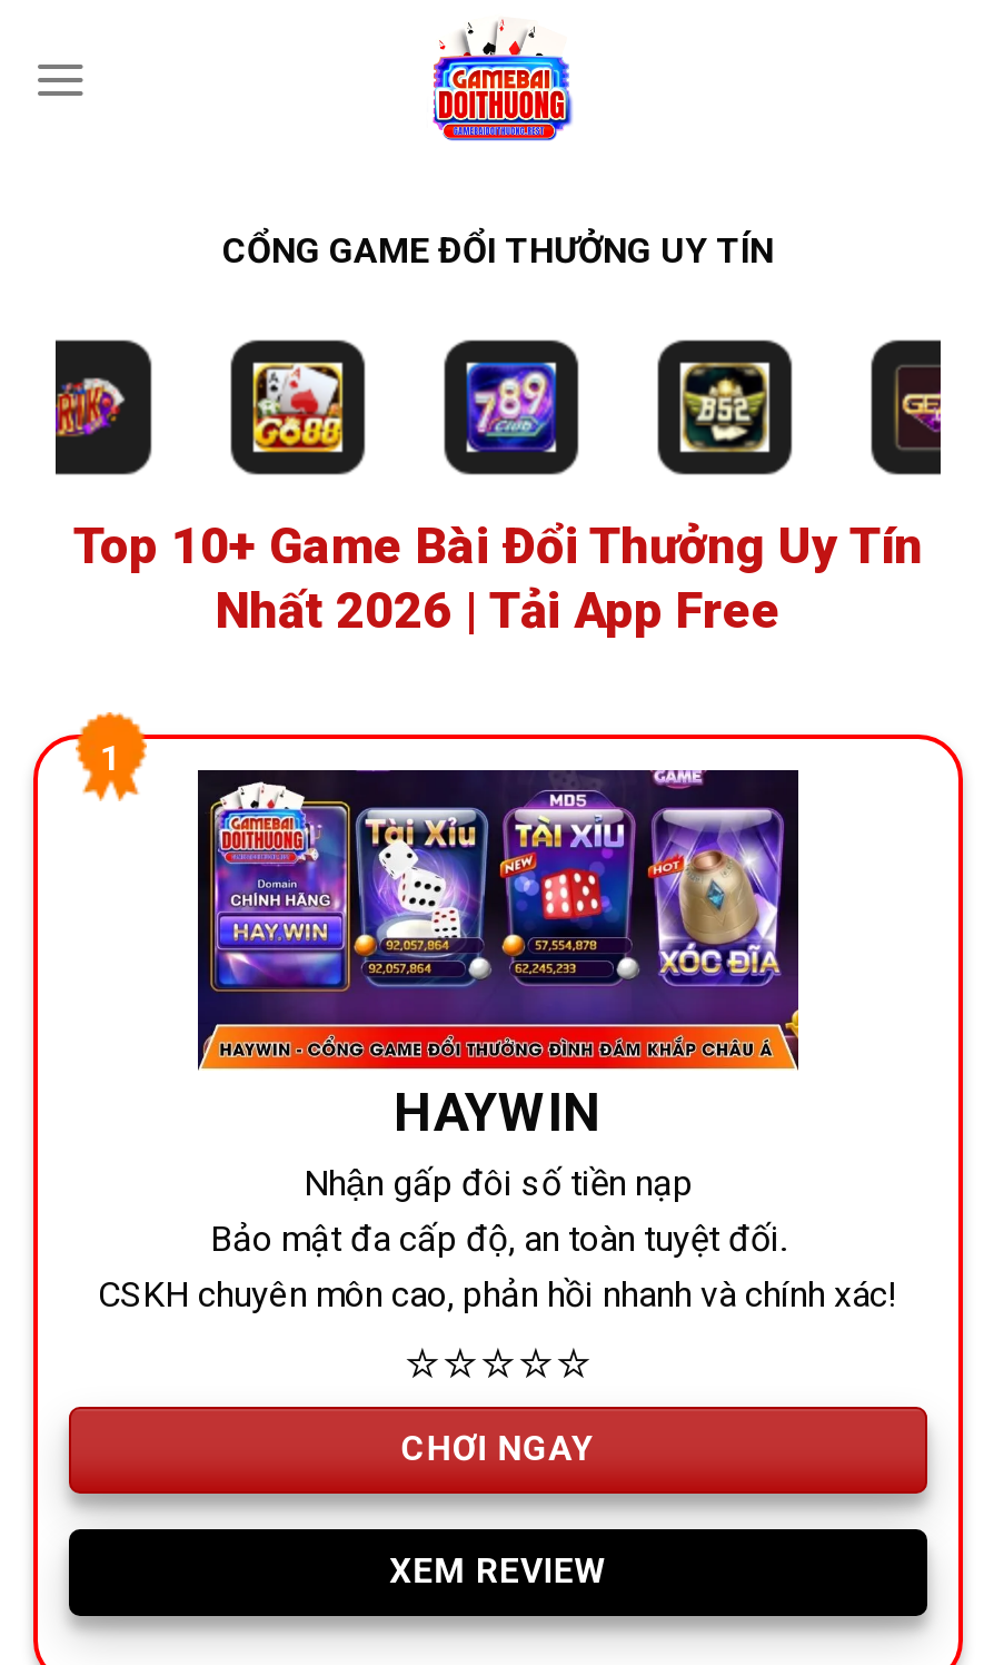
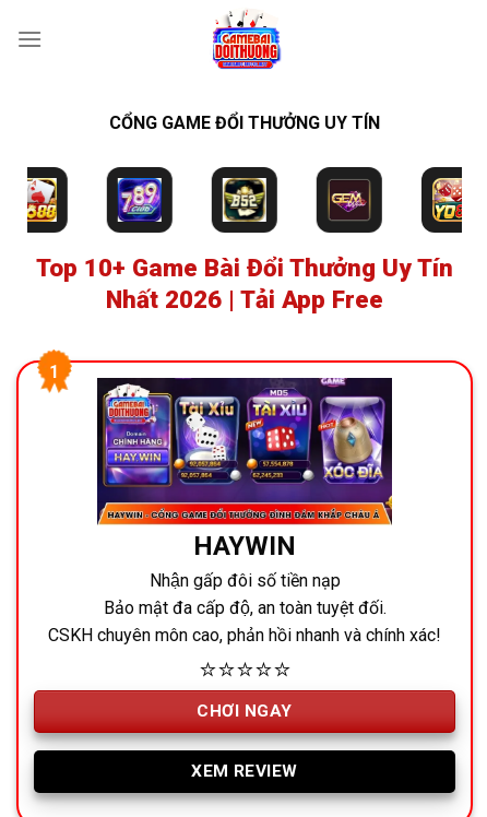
[53,338,153,476] [image] -> [26,167,74,233] [image]
[218,338,367,476] [image] -> [106,166,179,234] [image]
[431,338,580,476] [image] -> [211,166,284,234] [image]
[645,338,794,476] [image] -> [316,166,389,234] [image]
[858,341,943,474] [image] -> [420,166,463,234] [image]

